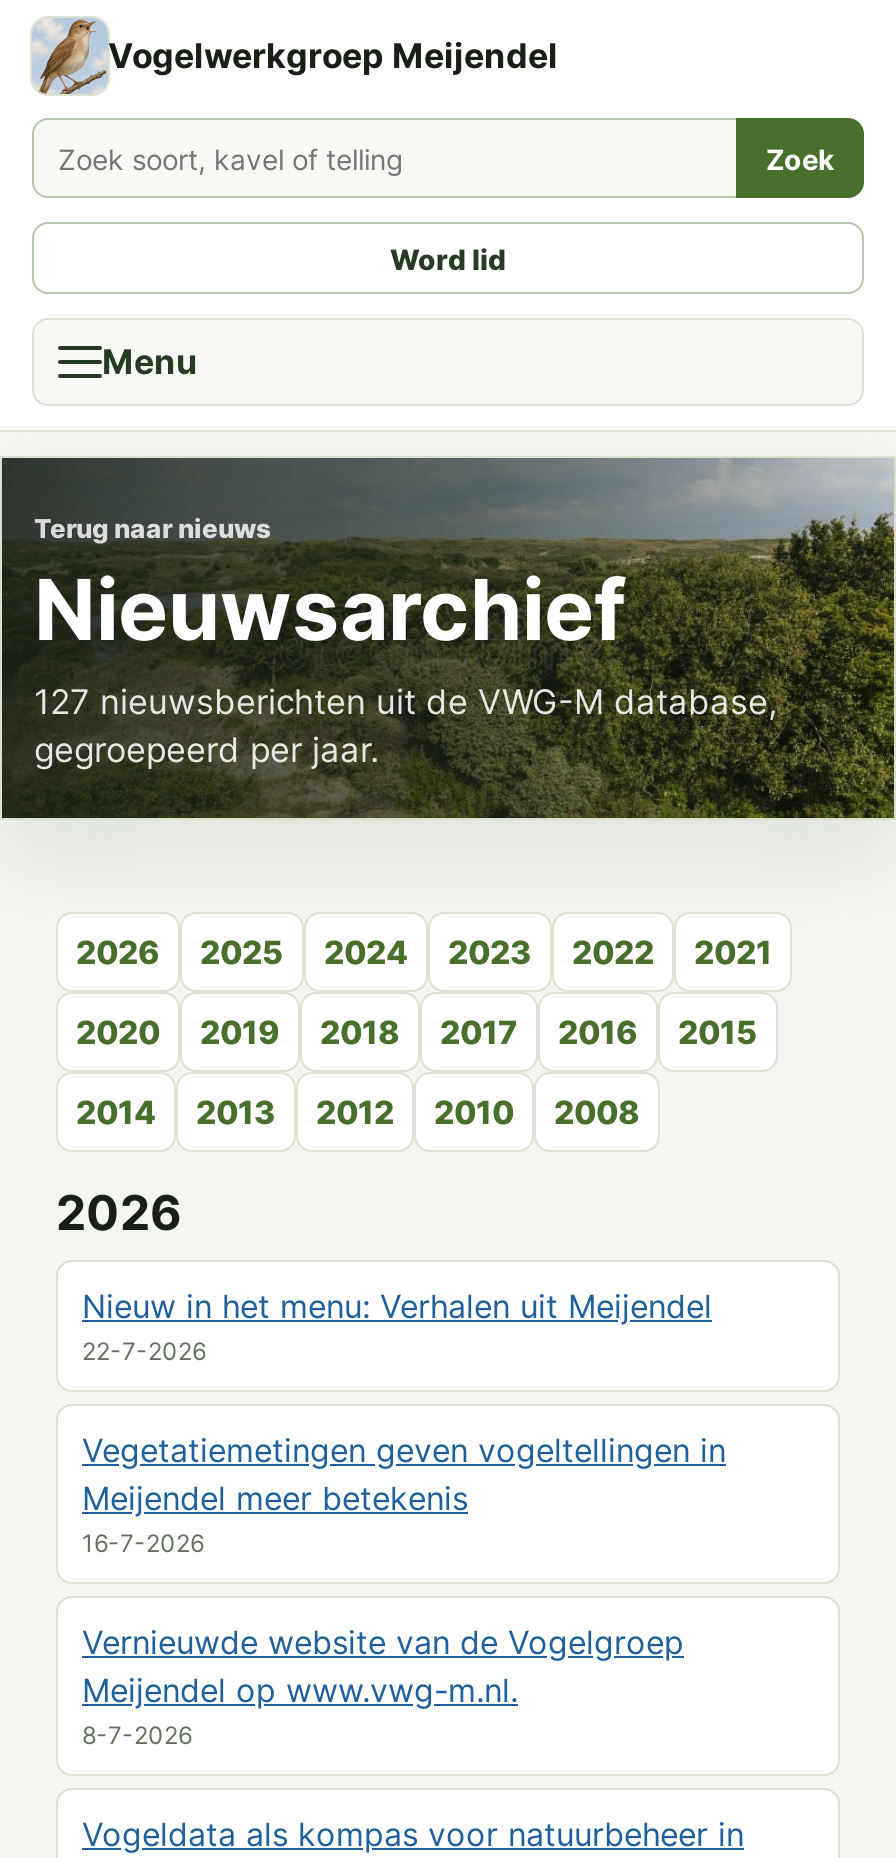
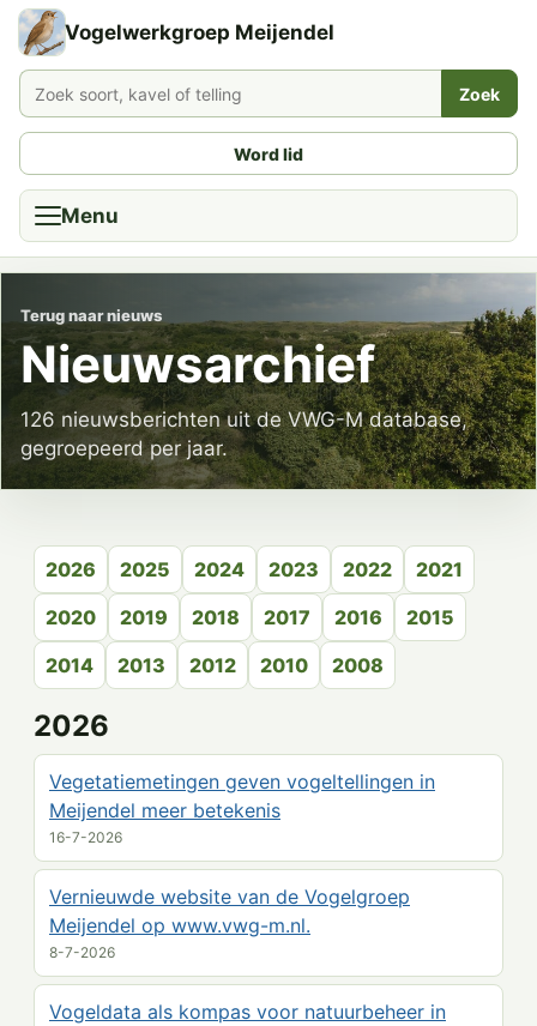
[34,682,778,722] 127 nieuwsberichten uit de VWG-M database, -> [20,408,467,431] 126 nieuwsberichten uit de VWG-M database,
[82,1286,712,1366] Nieuw in het menu: Verhalen uit Meijendel | 22-7-2026 -> none

